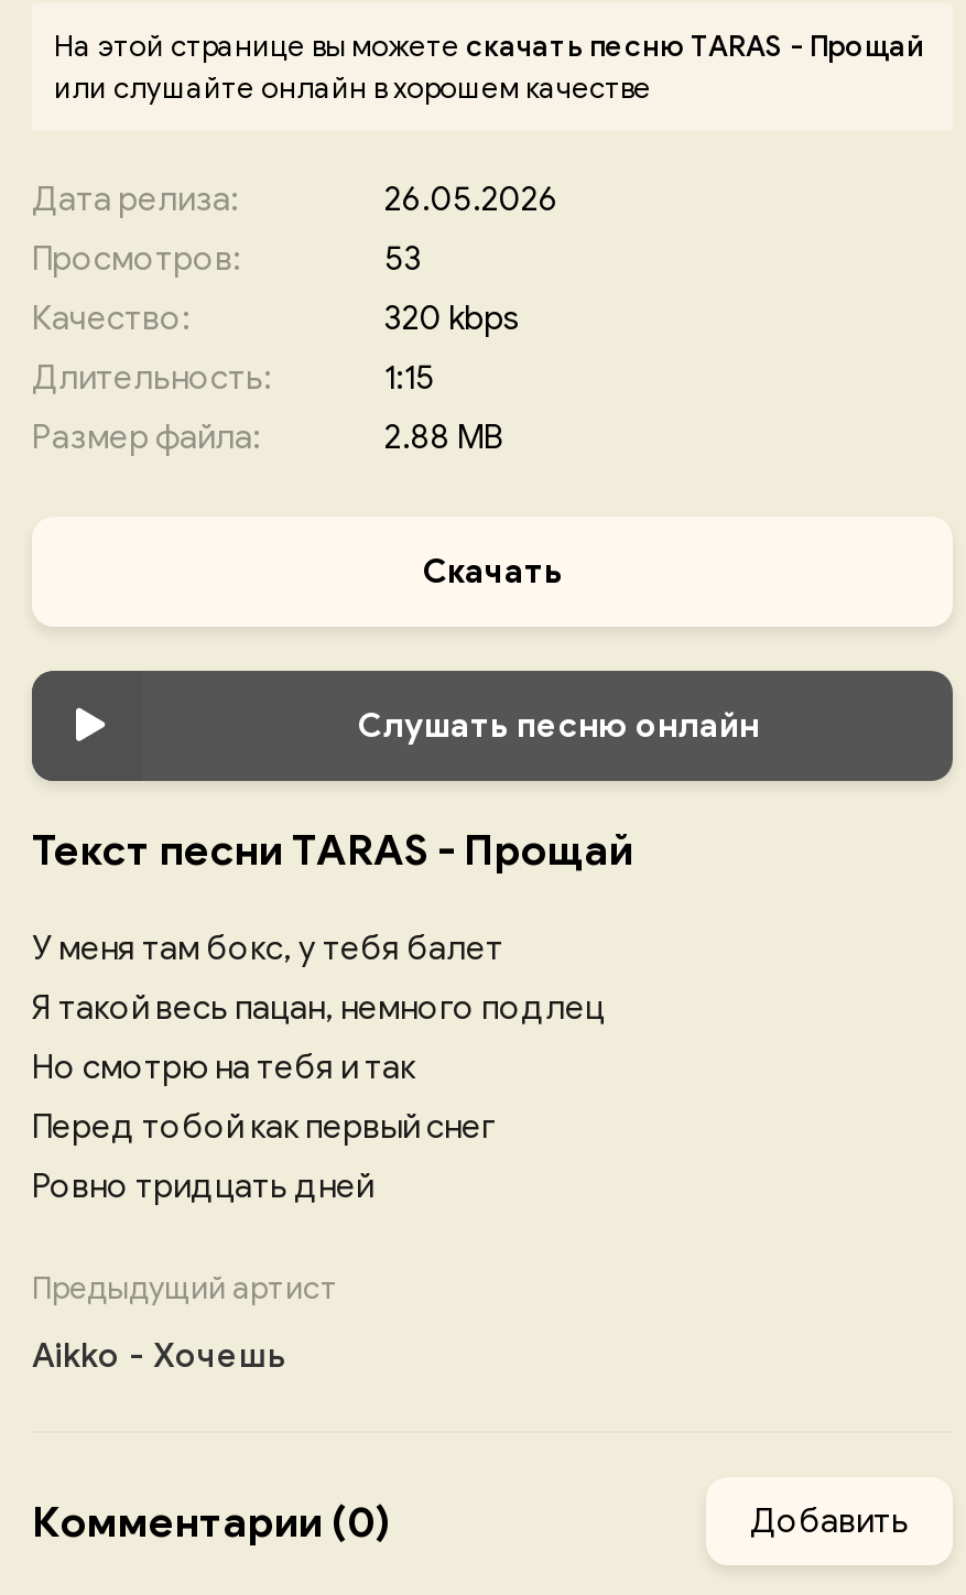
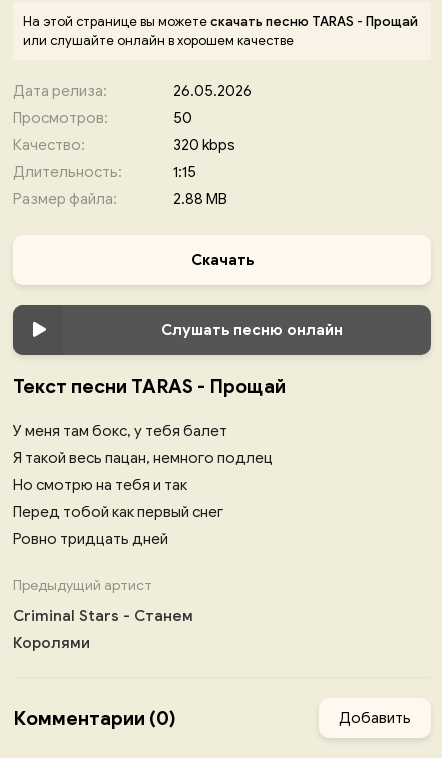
[384,239,422,279] 53 -> [173,109,192,127] 50
[32,1336,285,1376] Aikko - Хочешь -> [13,607,193,652] Criminal Stars - Станем | Королями

